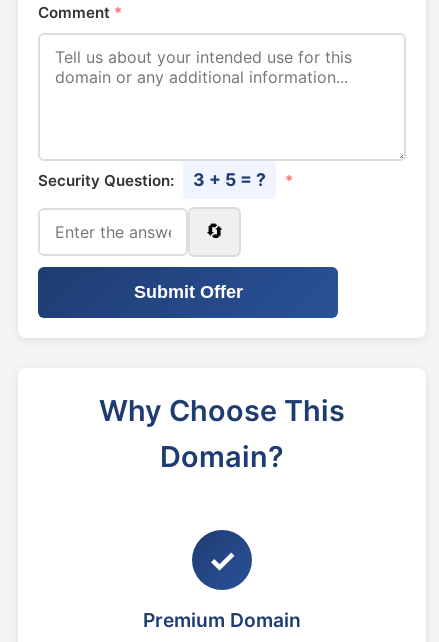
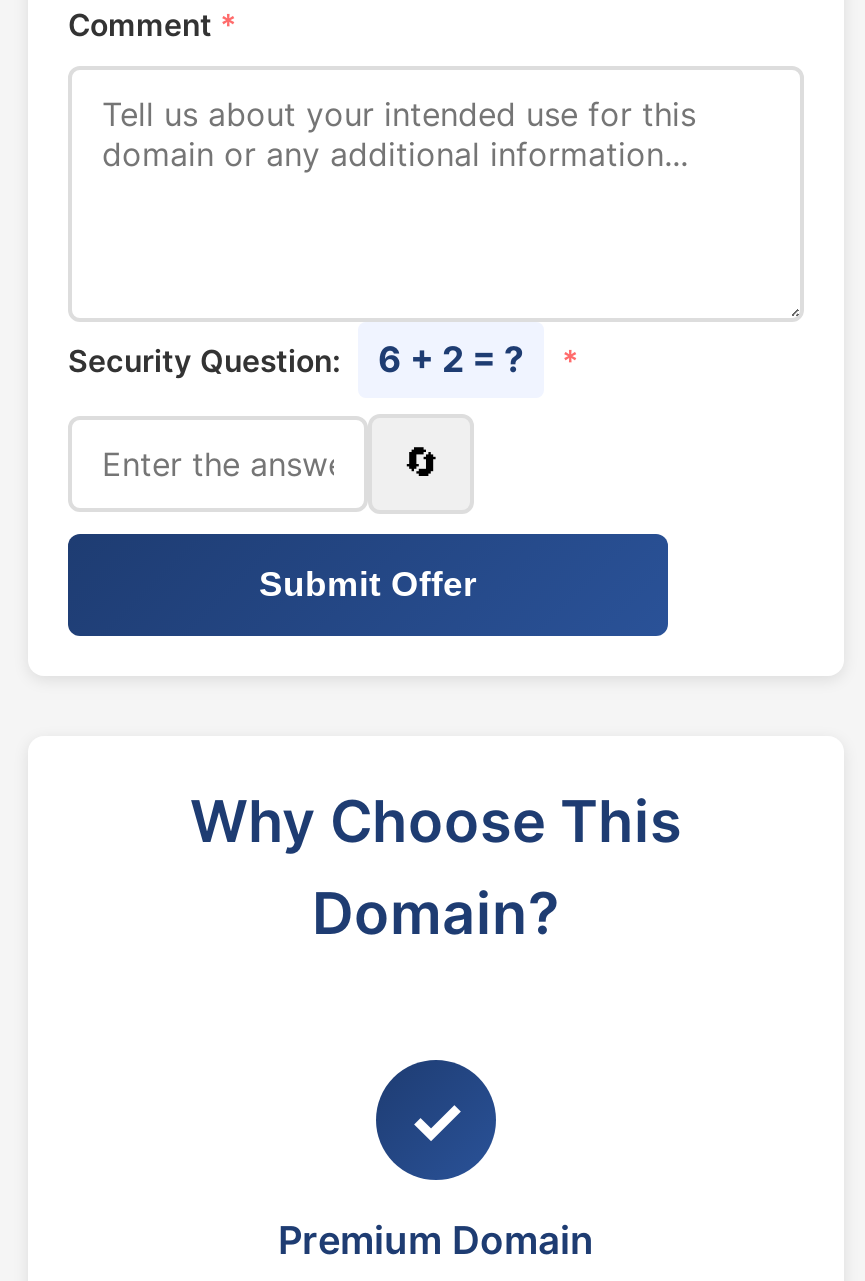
[193,169,266,190] 3 + 5 = ? -> [378,338,524,380] 6 + 2 = ?

